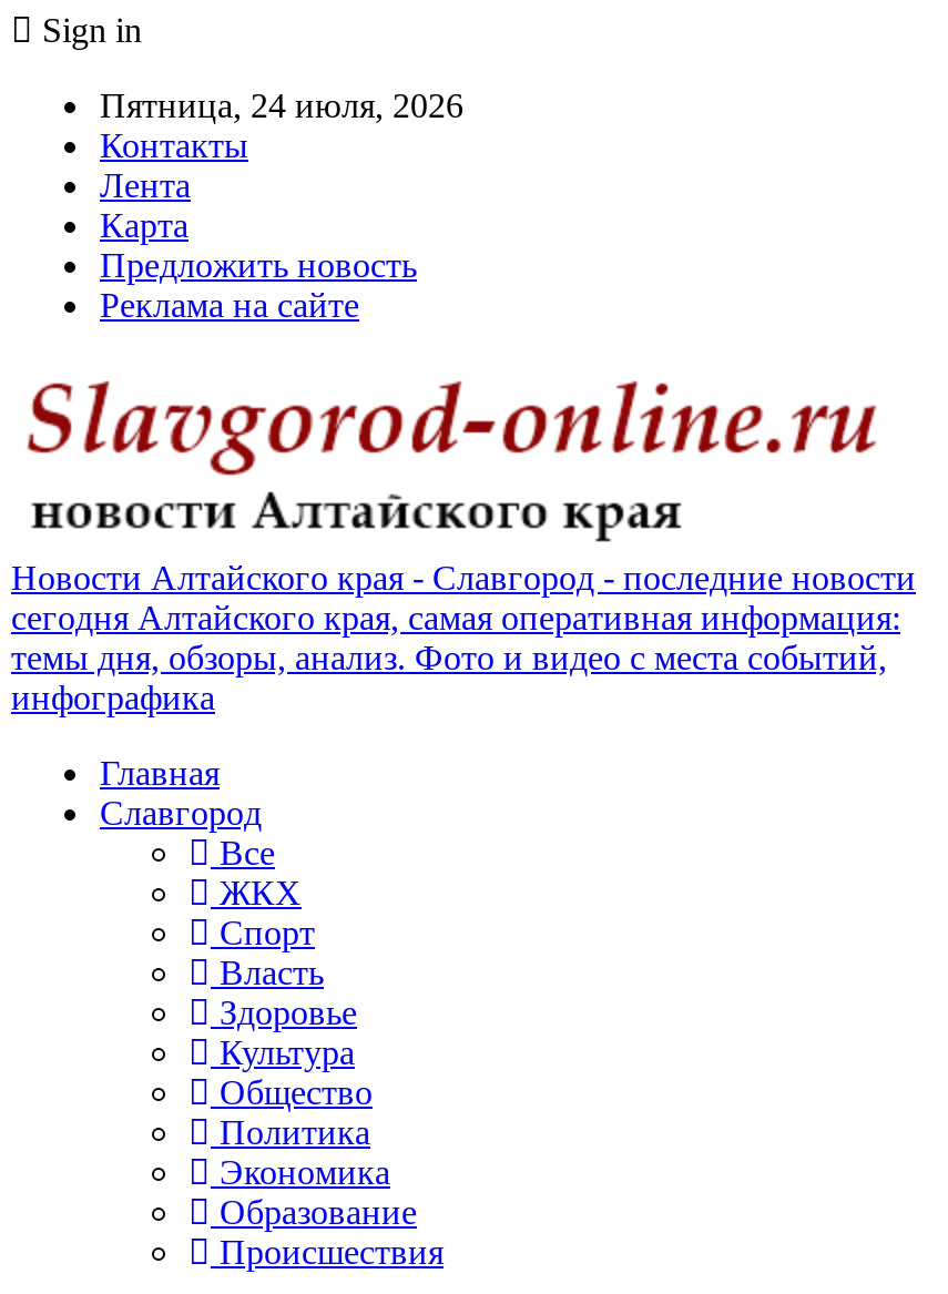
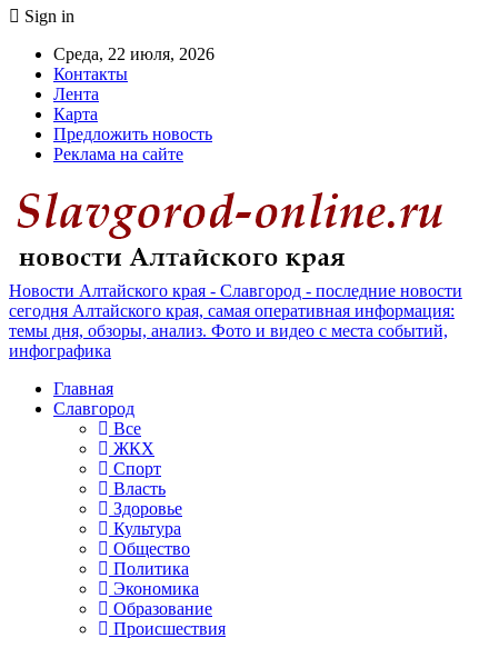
[100,86,463,124] Пятница, 24 июля, 2026 -> [53,44,214,63] Среда, 22 июля, 2026

